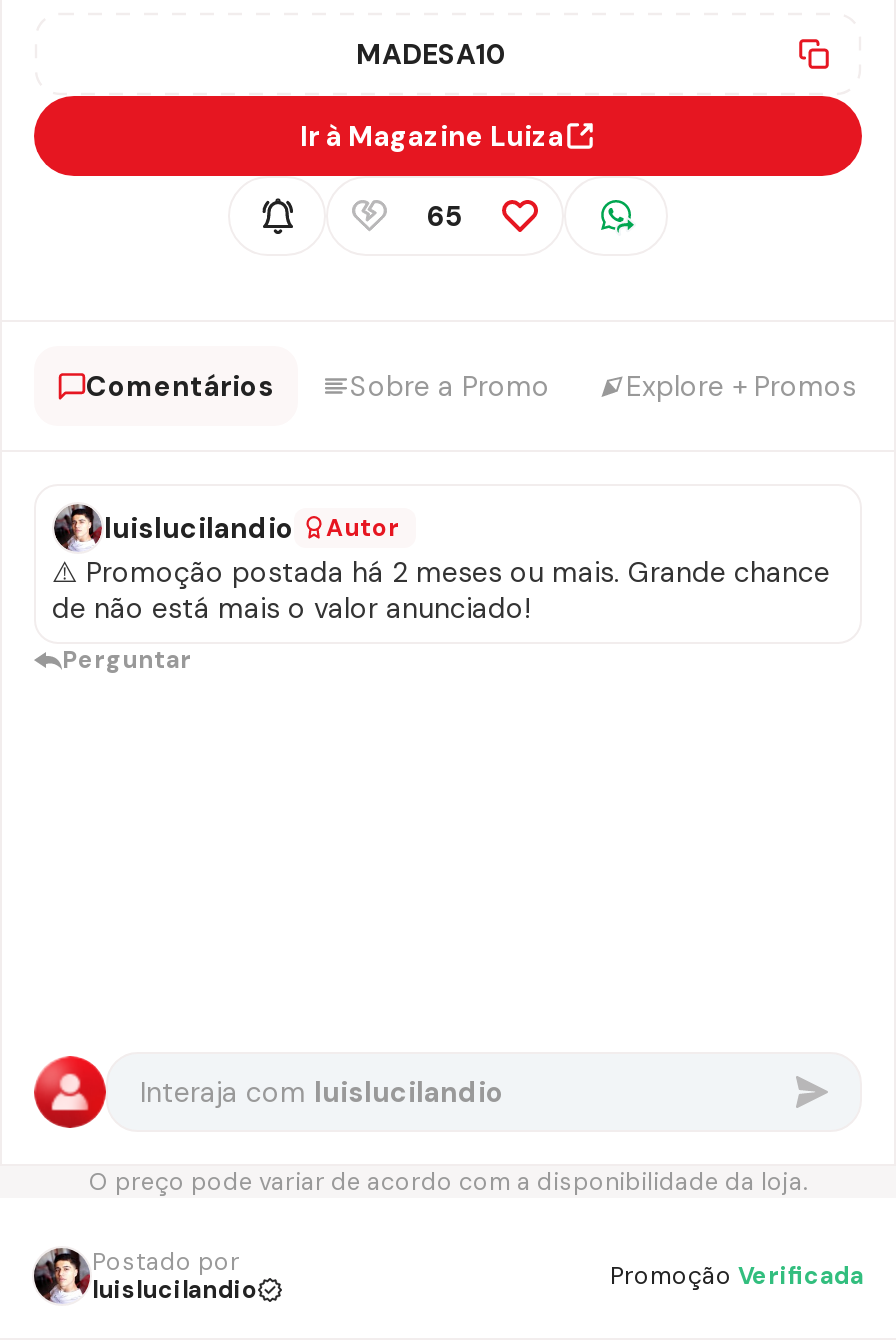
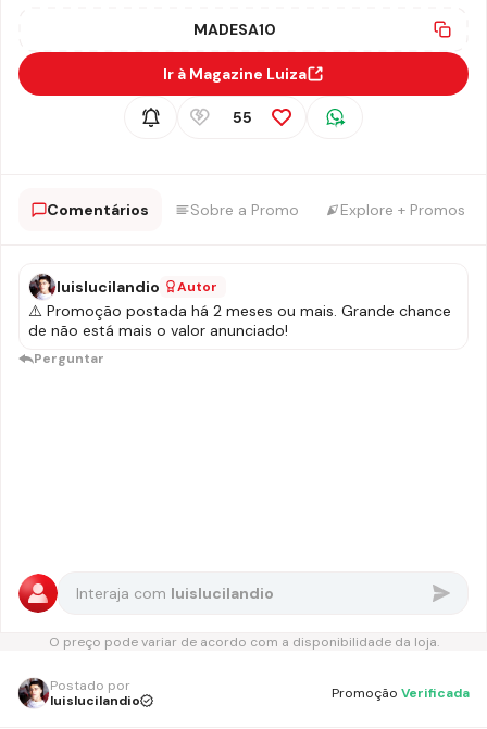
[427,198,463,234] 65 -> [232,108,252,127] 55

